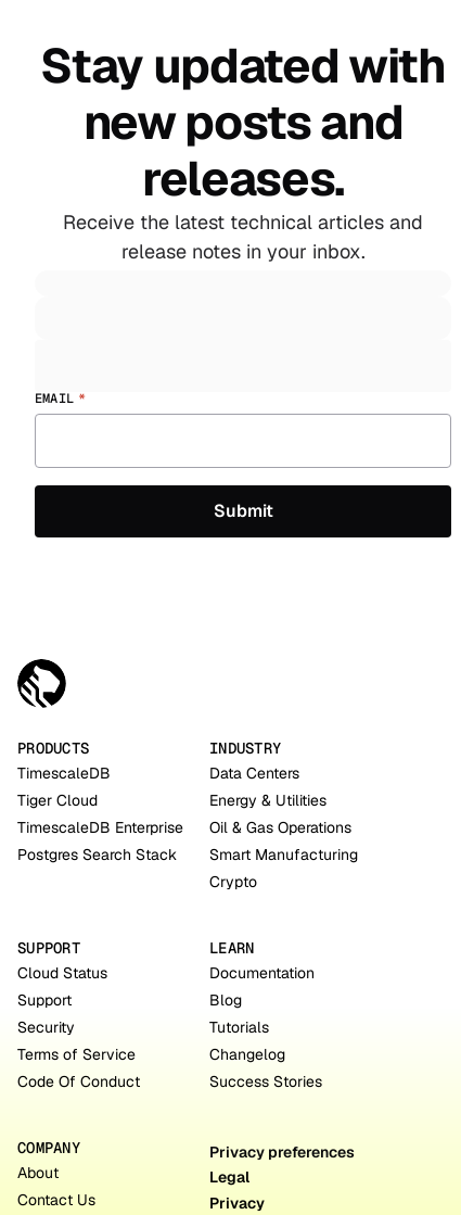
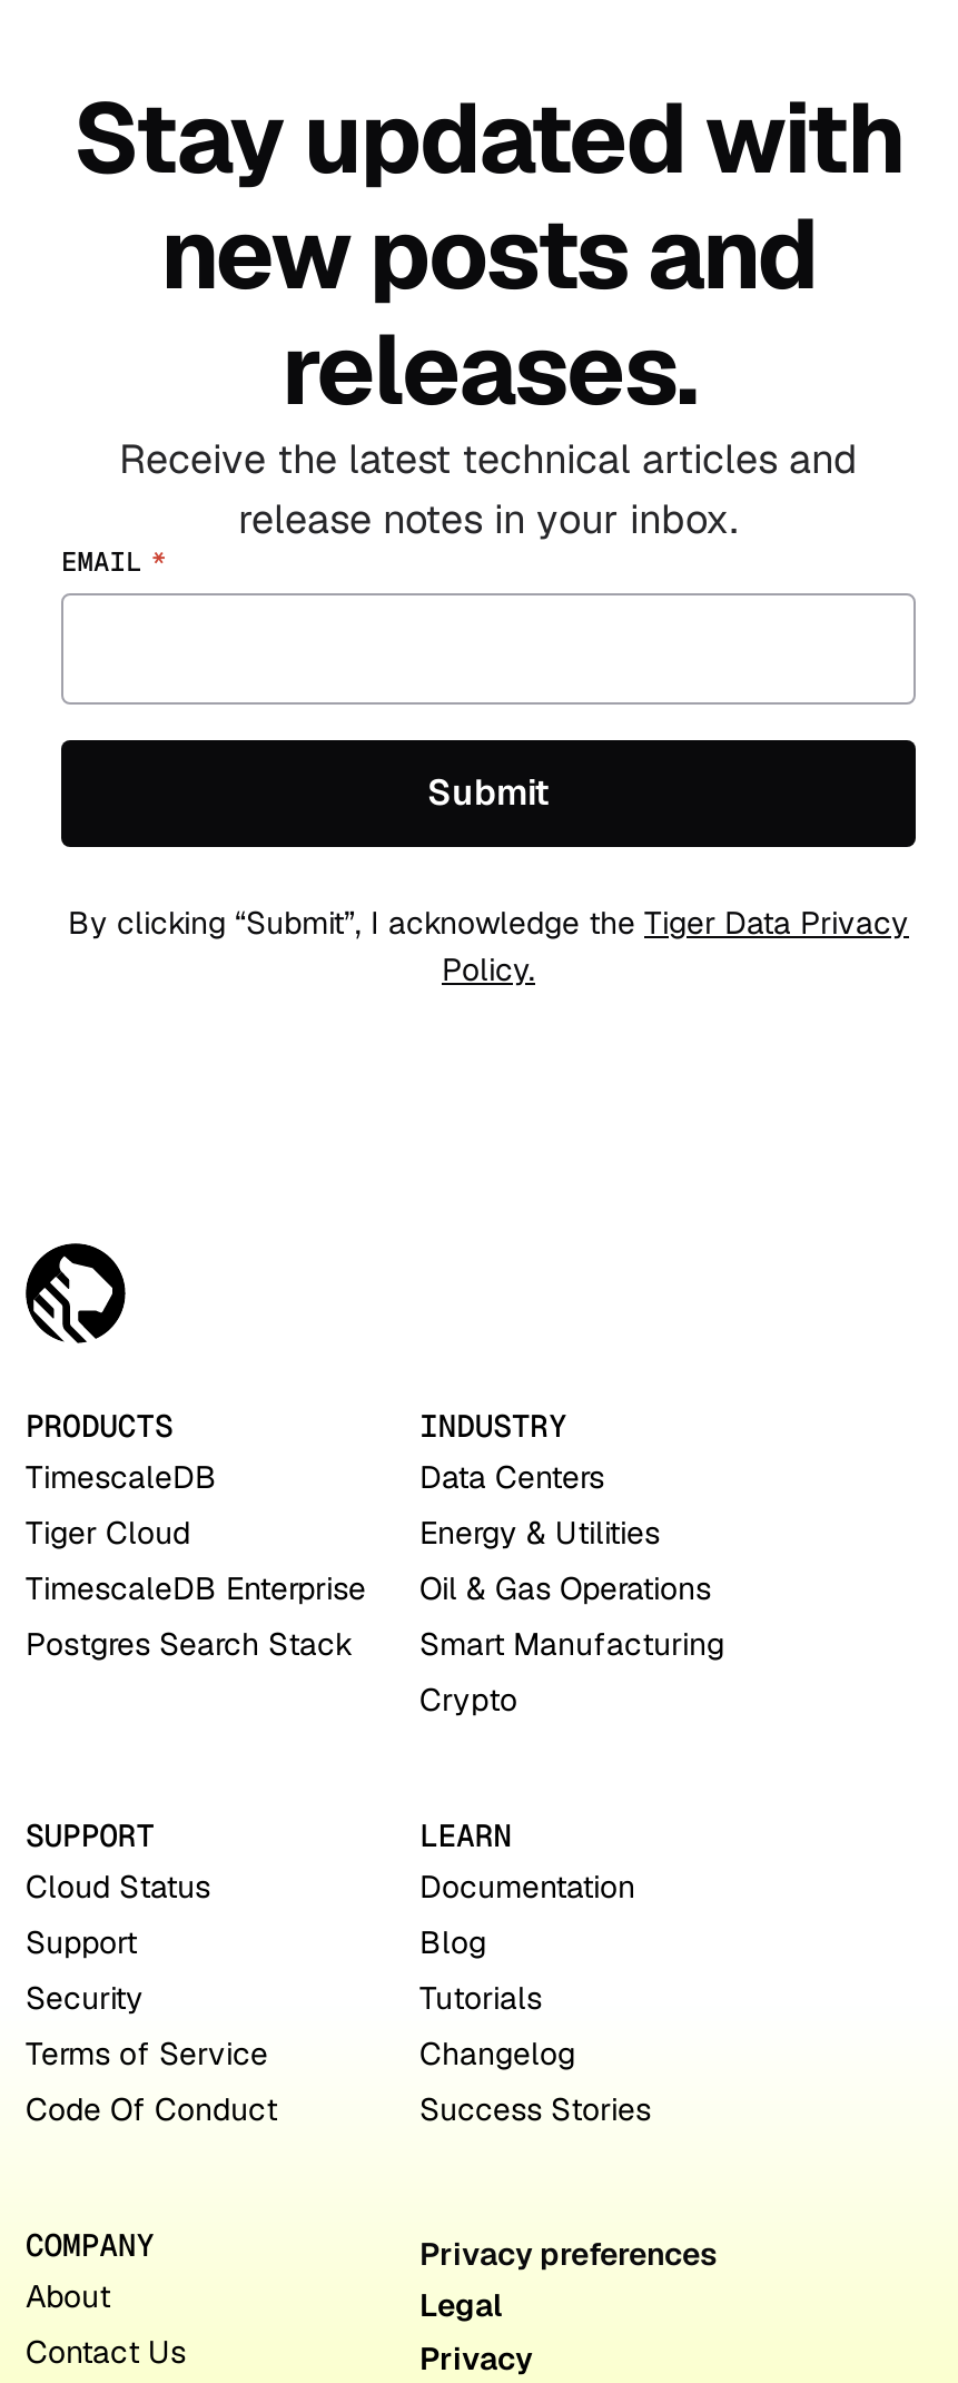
moved [35,390,86,407] -> [61,544,167,580]: EMAIL *
none -> [68,903,909,989] By clicking “Submit”, I acknowledge the Tiger Data Privacy | Policy.

